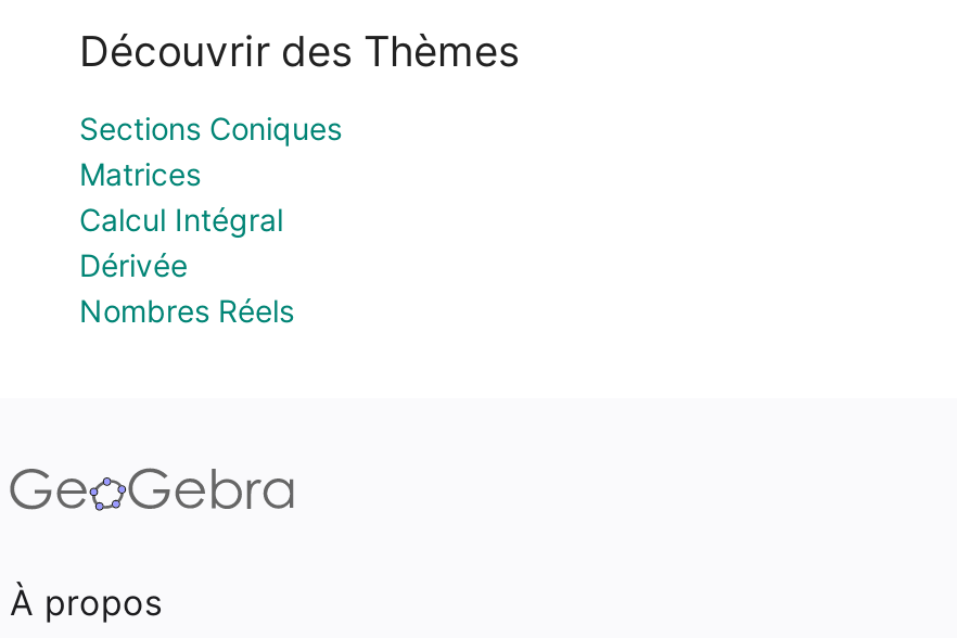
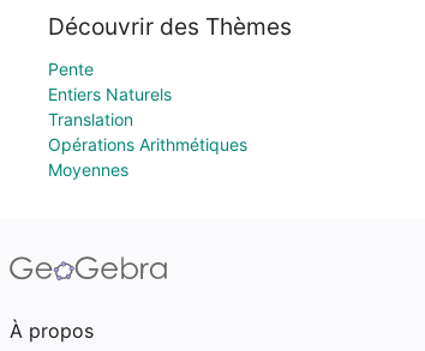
[79,110,342,329] Sections Coniques | Matrices | Calcul Intégral | Dérivée | Nombres Réels -> [48,59,247,180] Pente | Entiers Naturels | Translation | Opérations Arithmétiques | Moyennes

